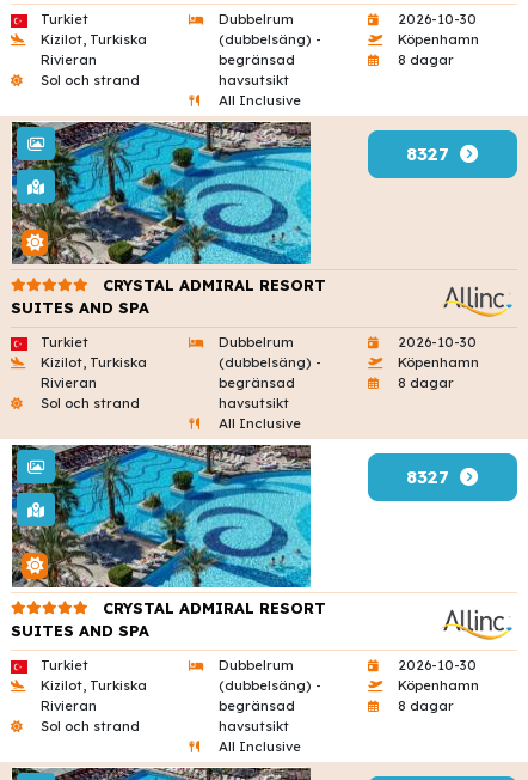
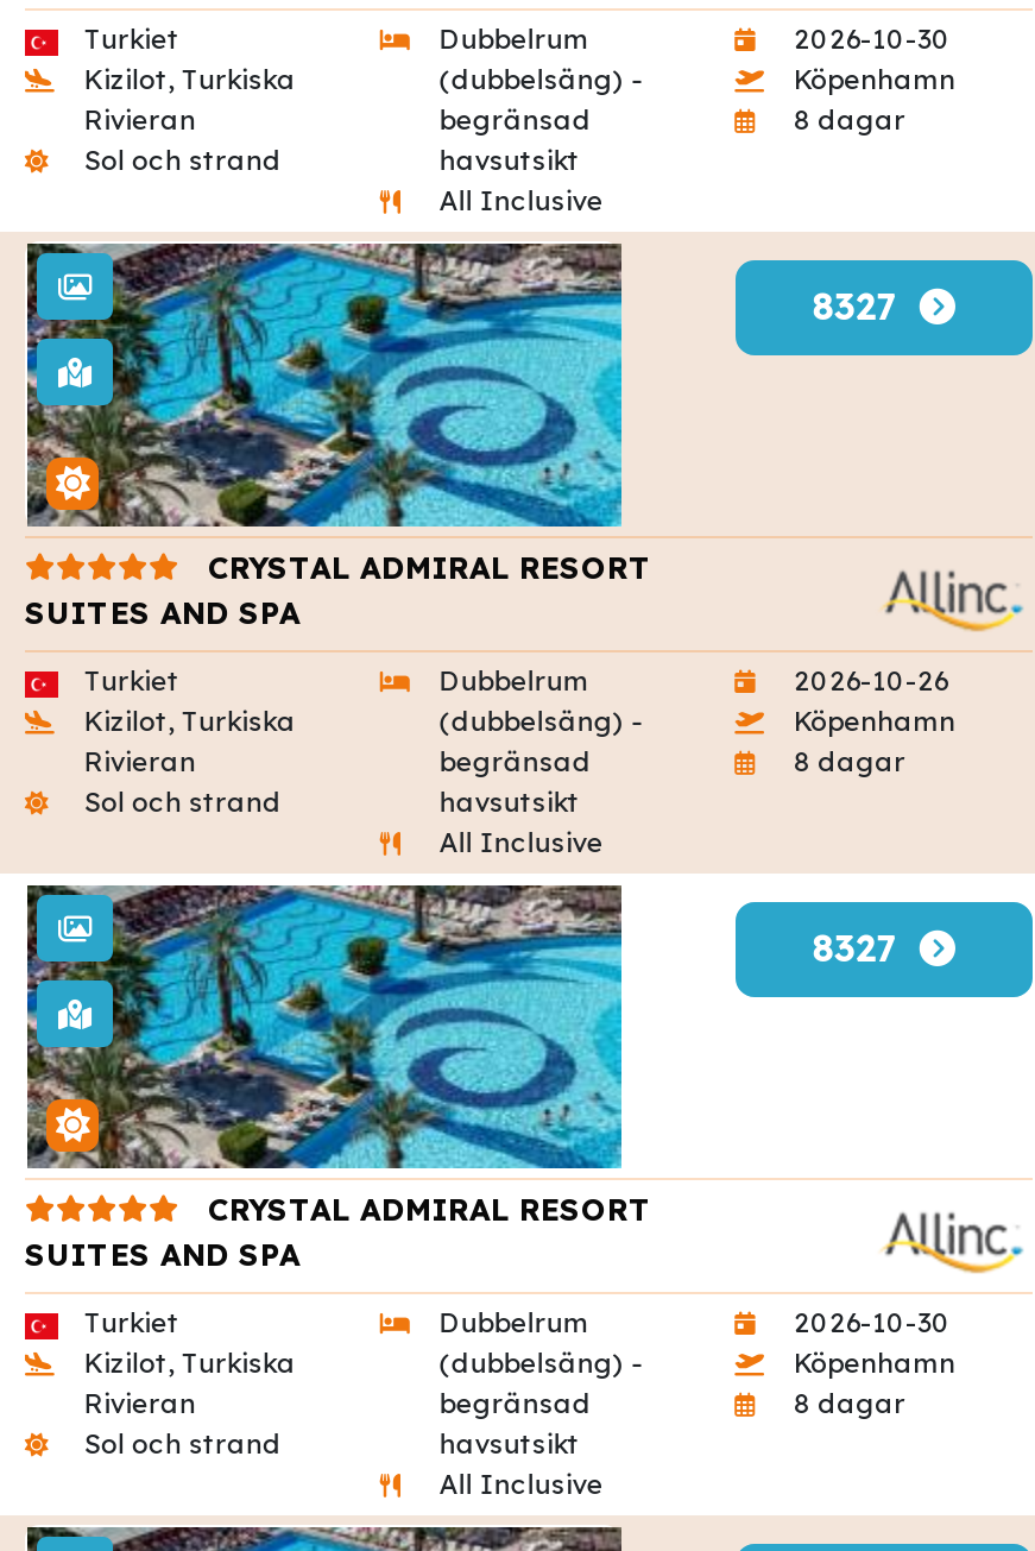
[397,334,476,351] 2026-10-30 -> [794,665,948,699] 2026-10-26

